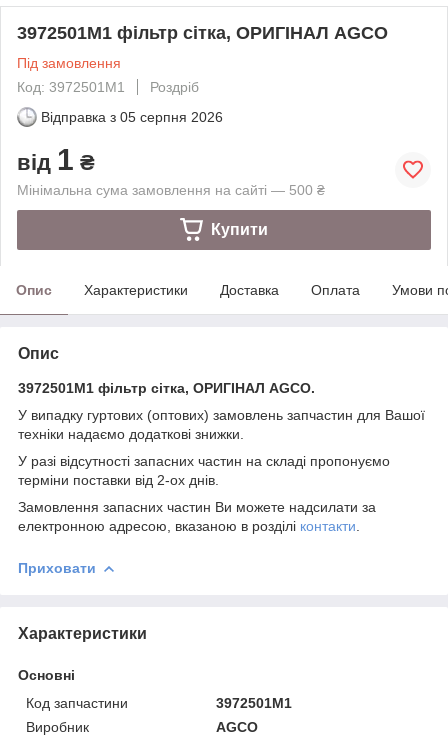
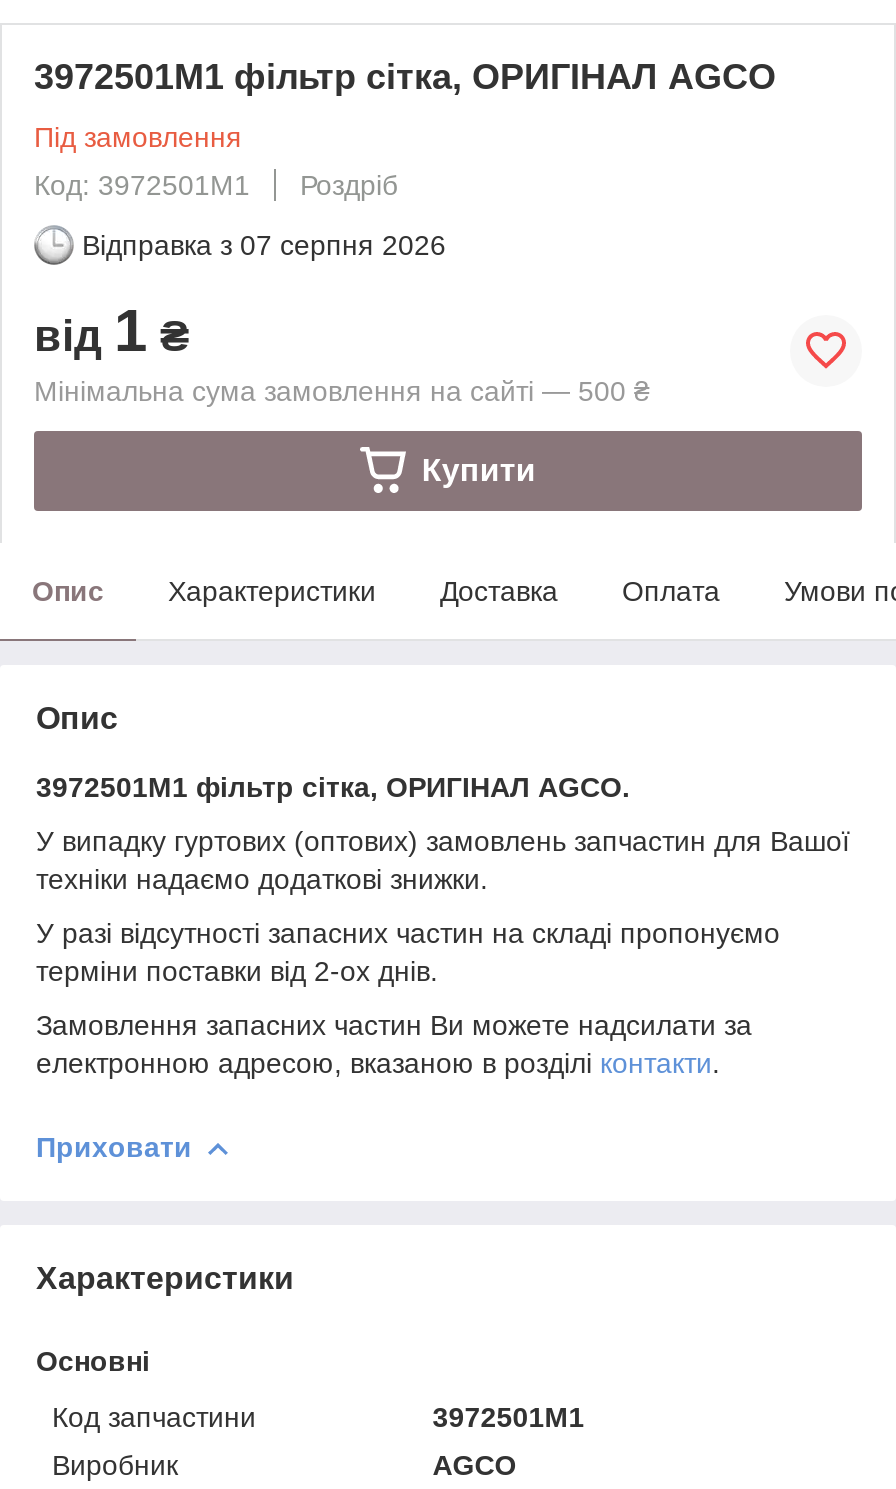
[41,109,223,125] Відправка з 05 серпня 2026 -> [82,229,446,261] Відправка з 07 серпня 2026

